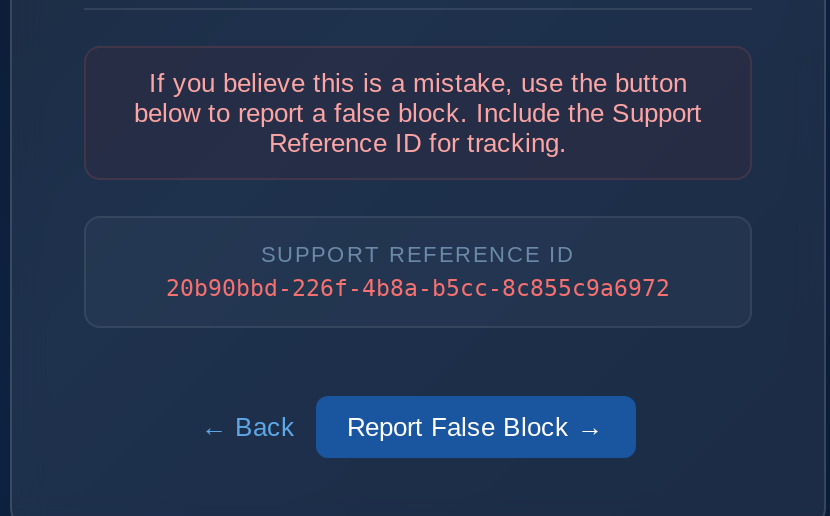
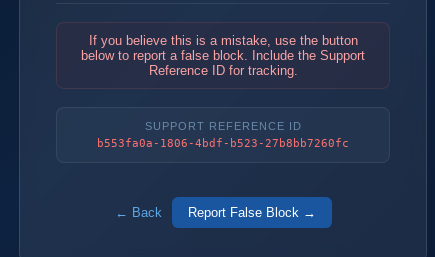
[166,274,670,302] 20b90bbd-226f-4b8a-b5cc-8c855c9a6972 -> [97,136,349,150] b553fa0a-1806-4bdf-b523-27b8bb7260fc

